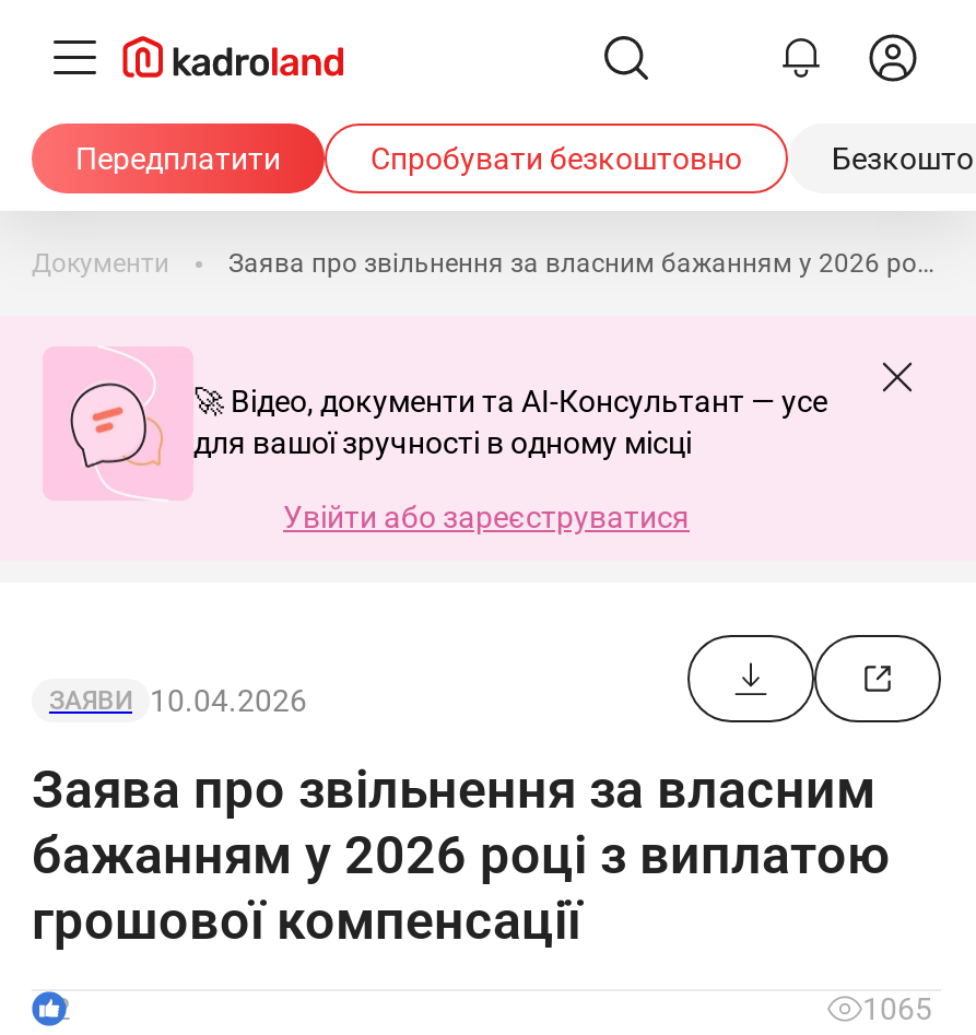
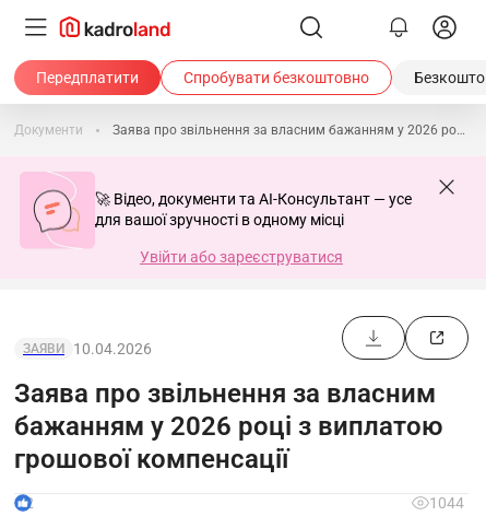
[862,991,932,1026] 1065 -> [429,494,464,512] 1044

